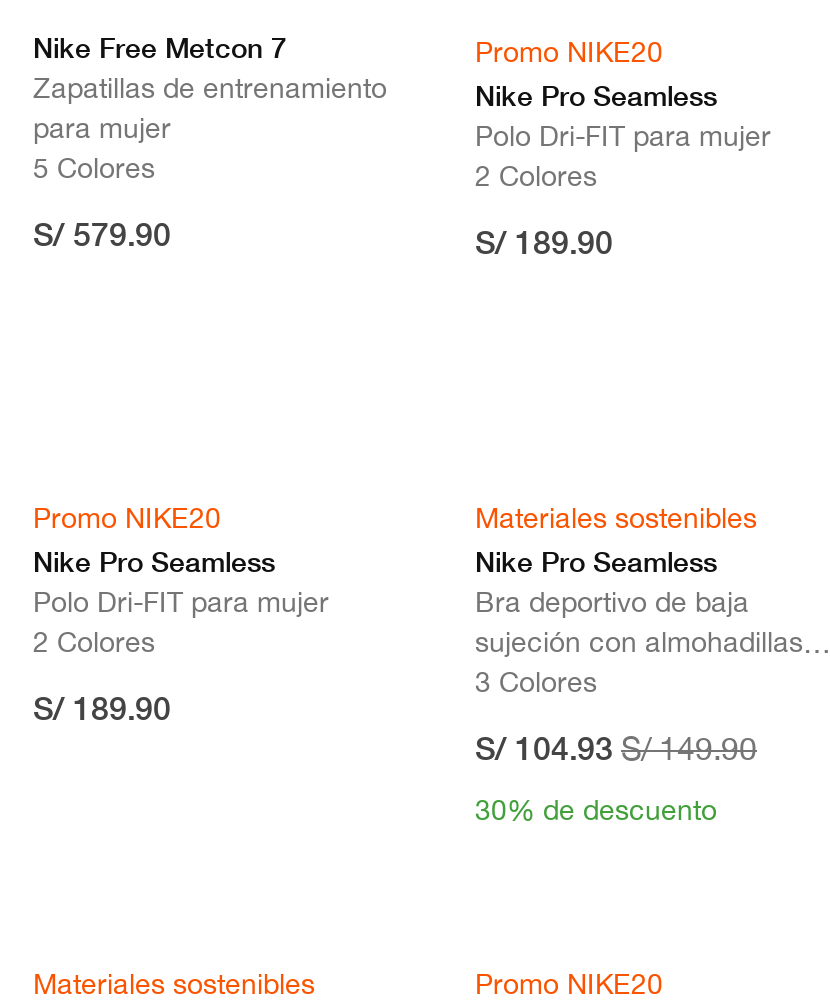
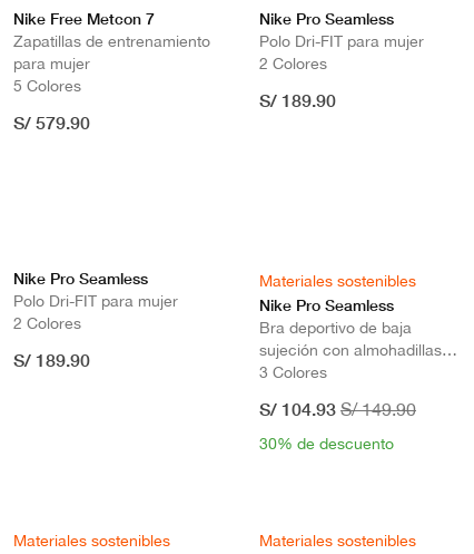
[475,37,663,69] Promo NIKE20 -> none
moved [33,79,771,727] -> [13,9,424,371]: Nike Pro Seamless | Polo Dri-FIT para mujer | 2 Colores | S/ 189.90 | Nike Pro Seamless | Polo Dri-FIT para mujer | 2 Colores | S/ 189.90
[33,503,221,535] Promo NIKE20 -> none
[475,969,663,1001] Promo NIKE20 -> [259,532,416,550] Materiales sostenibles

